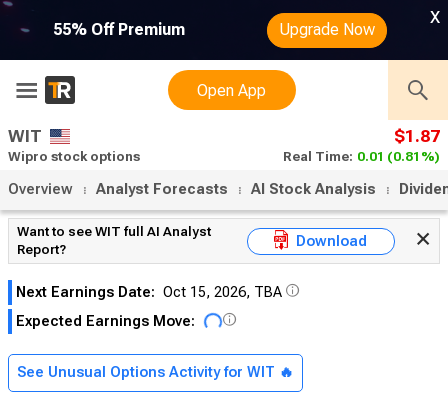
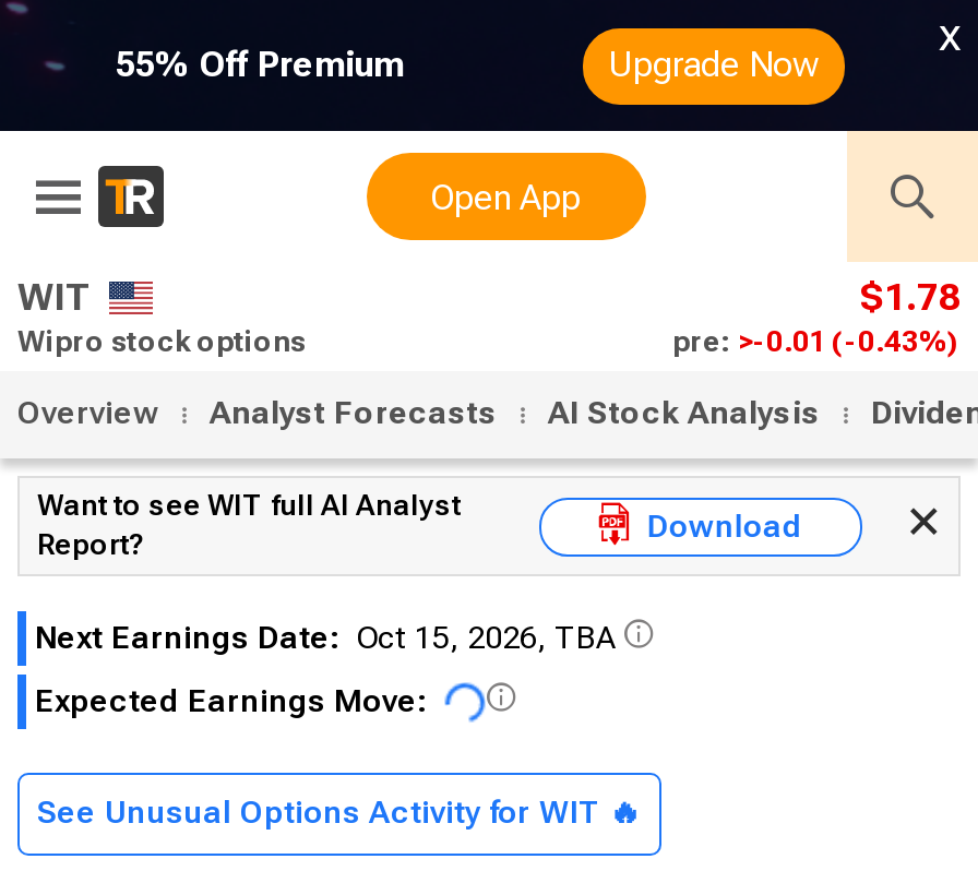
[283,126,440,164] $1.87 | Real Time: 0.01 (0.81%) -> [672,275,961,358] $1.78 | pre: >-0.01 (-0.43%)

